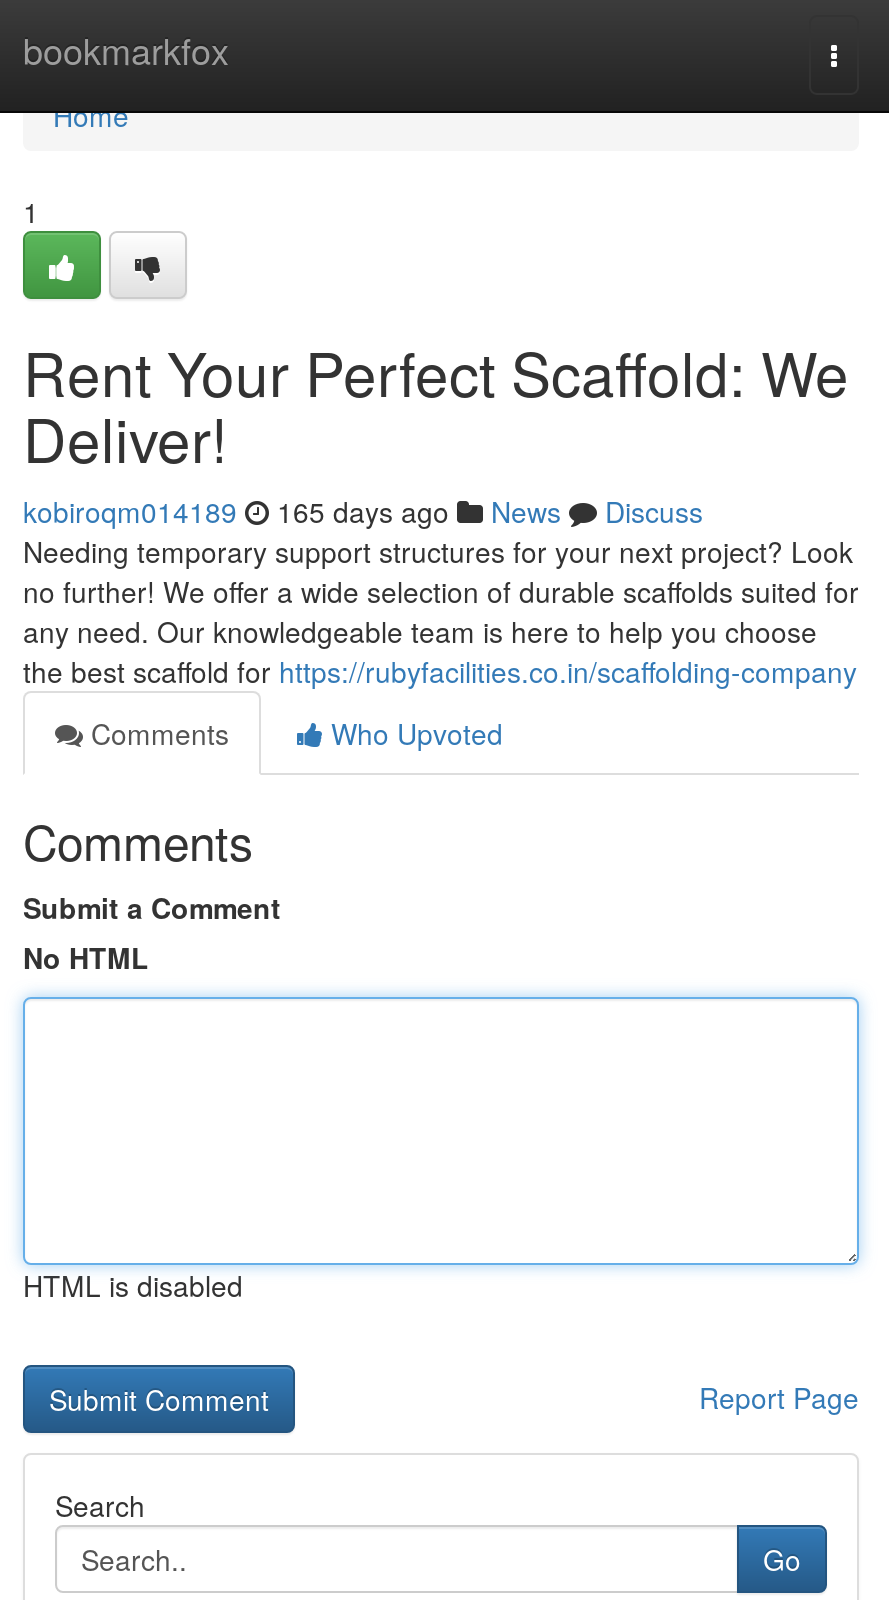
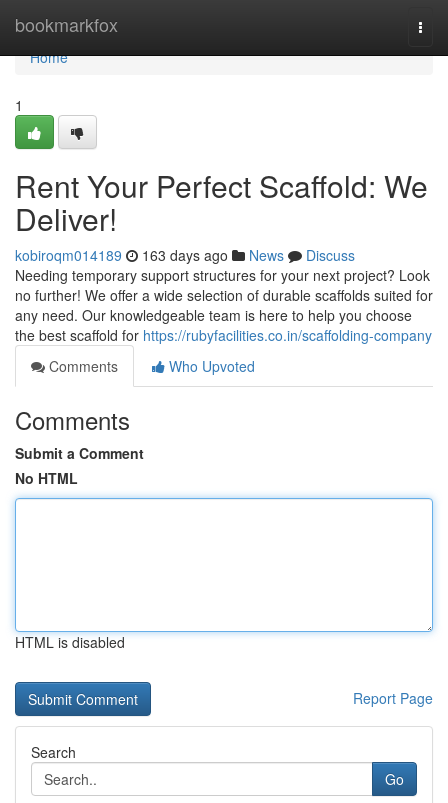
[23,491,703,531] kobiroqm014189 165 days ago News Discuss -> [15,245,355,265] kobiroqm014189 163 days ago News Discuss

